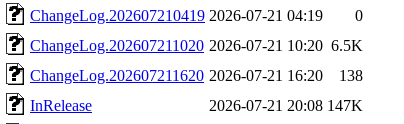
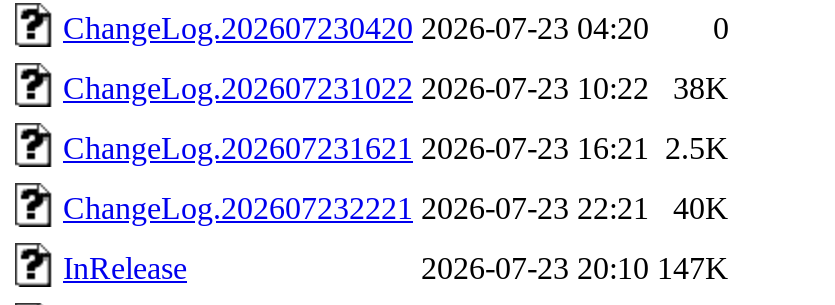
[30,7,363,24] ChangeLog.202607210419 2026-07-21 04:19 0 -> [63,11,729,45] ChangeLog.202607230420 2026-07-23 04:20 0
[30,37,363,84] ChangeLog.202607211020 2026-07-21 10:20 6.5K | ChangeLog.202607211620 2026-07-21 16:20 | 138 -> [63,71,729,225] ChangeLog.202607231022 2026-07-23 10:22 | 38K | ChangeLog.202607231621 2026-07-23 16:21 2.5K | ChangeLog.202607232221 2026-07-23 22:21 | 40K
[209,97,363,114] 2026-07-21 20:08 147K -> [421,251,729,285] 2026-07-23 20:10 147K

